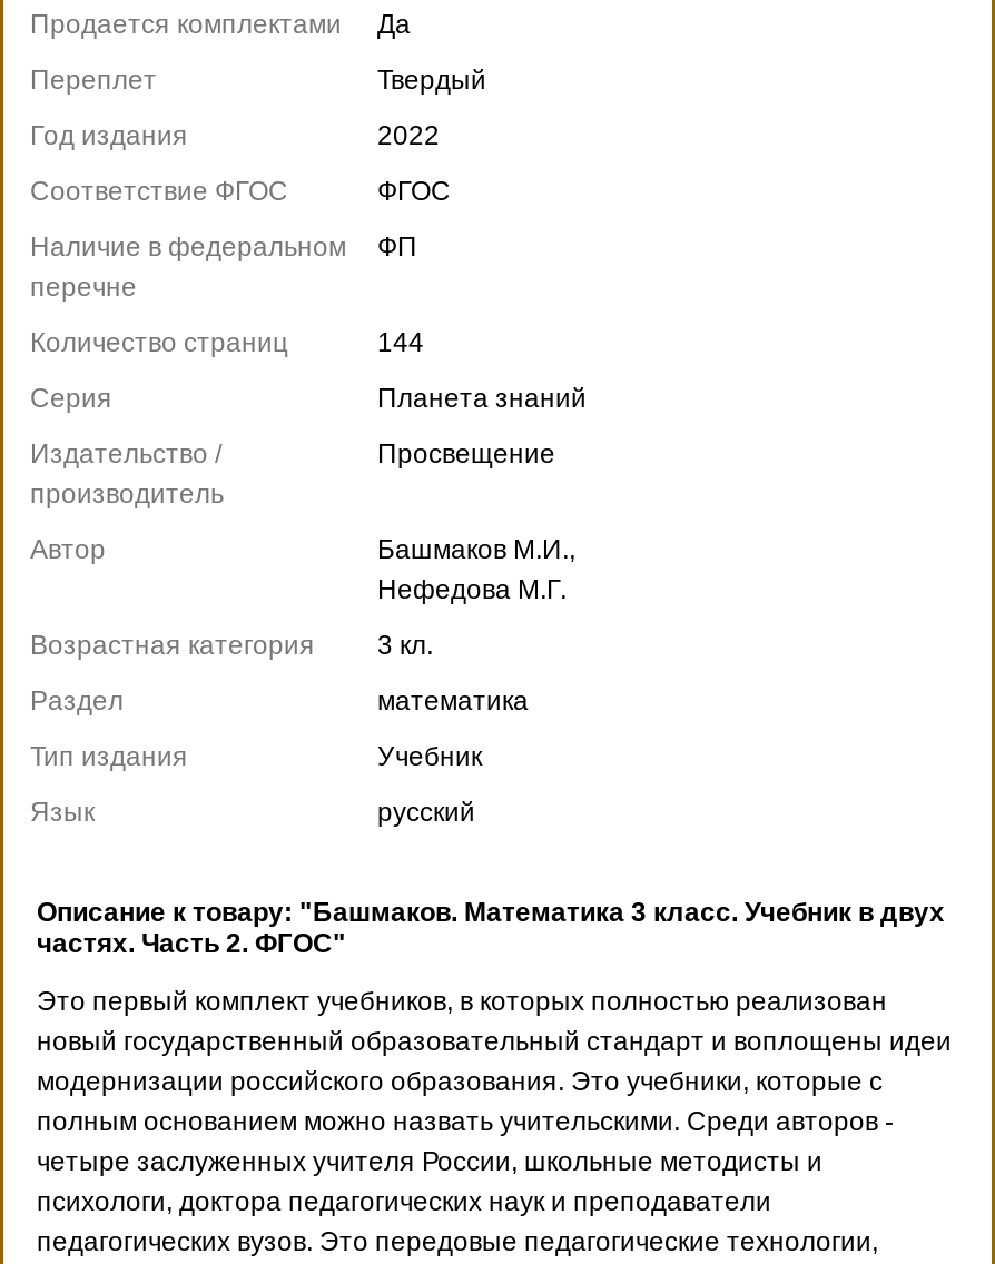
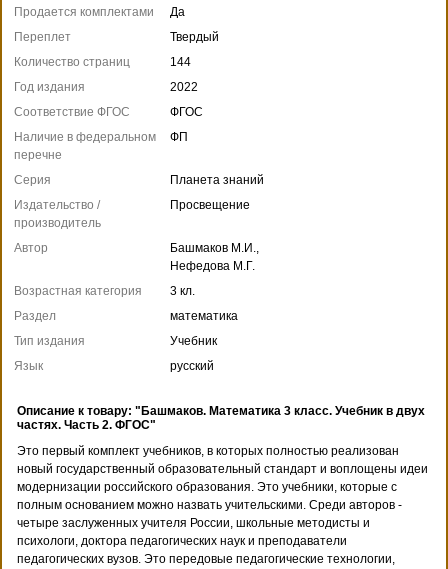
moved [30,121,451,304] -> [14,80,203,162]: Год издания | 2022 | Соответствие ФГОС | ФГОС | Наличие в федеральном | перечне | ФП
moved [30,328,424,359] -> [14,55,191,69]: Количество страниц | 144

